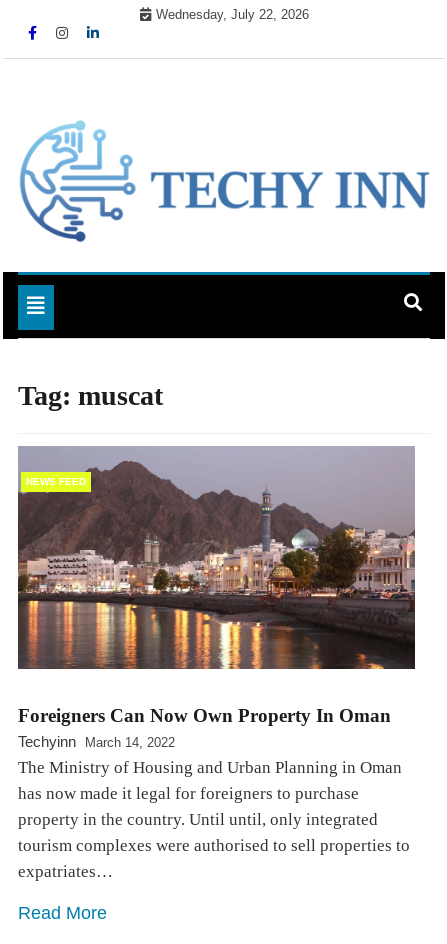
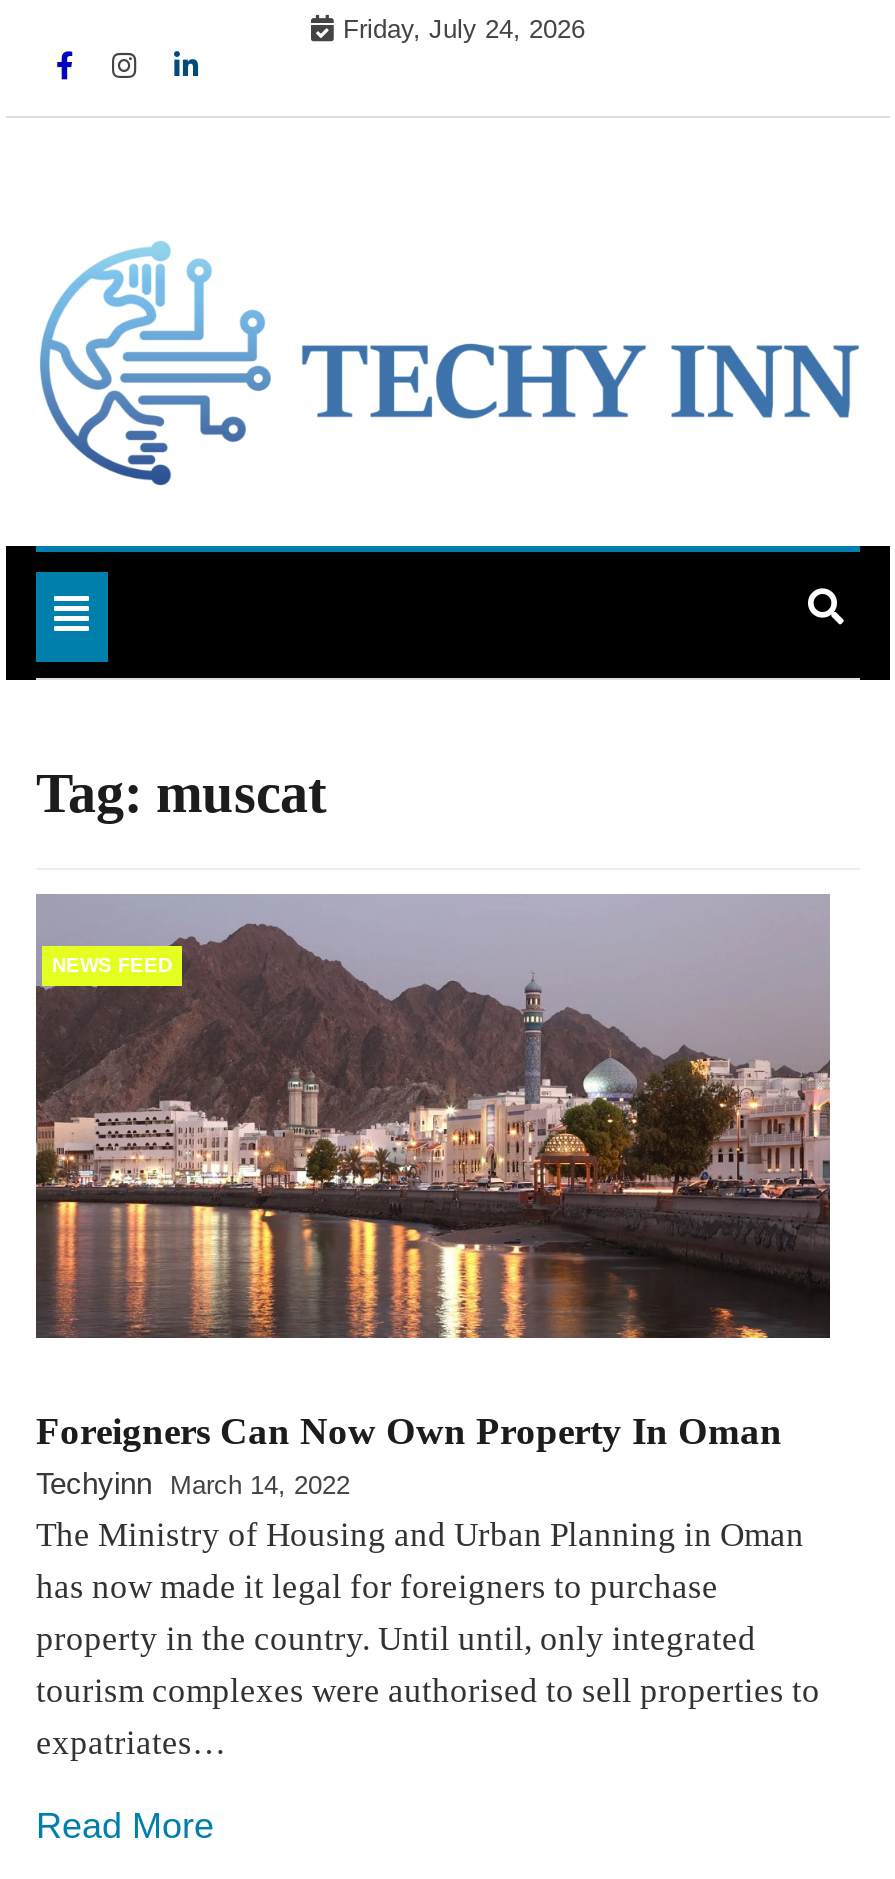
[155,7,308,22] Wednesday, July 22, 2026 -> [343,14,585,44] Friday, July 24, 2026

